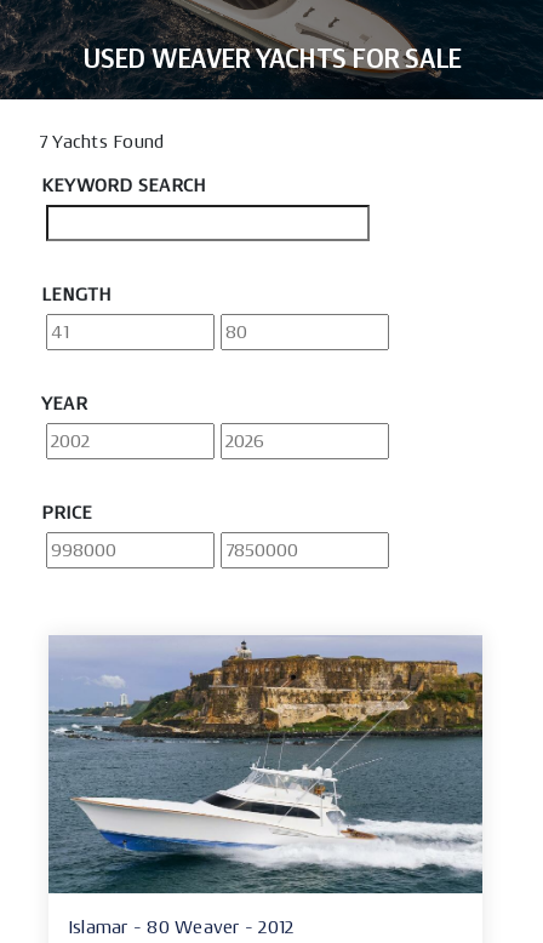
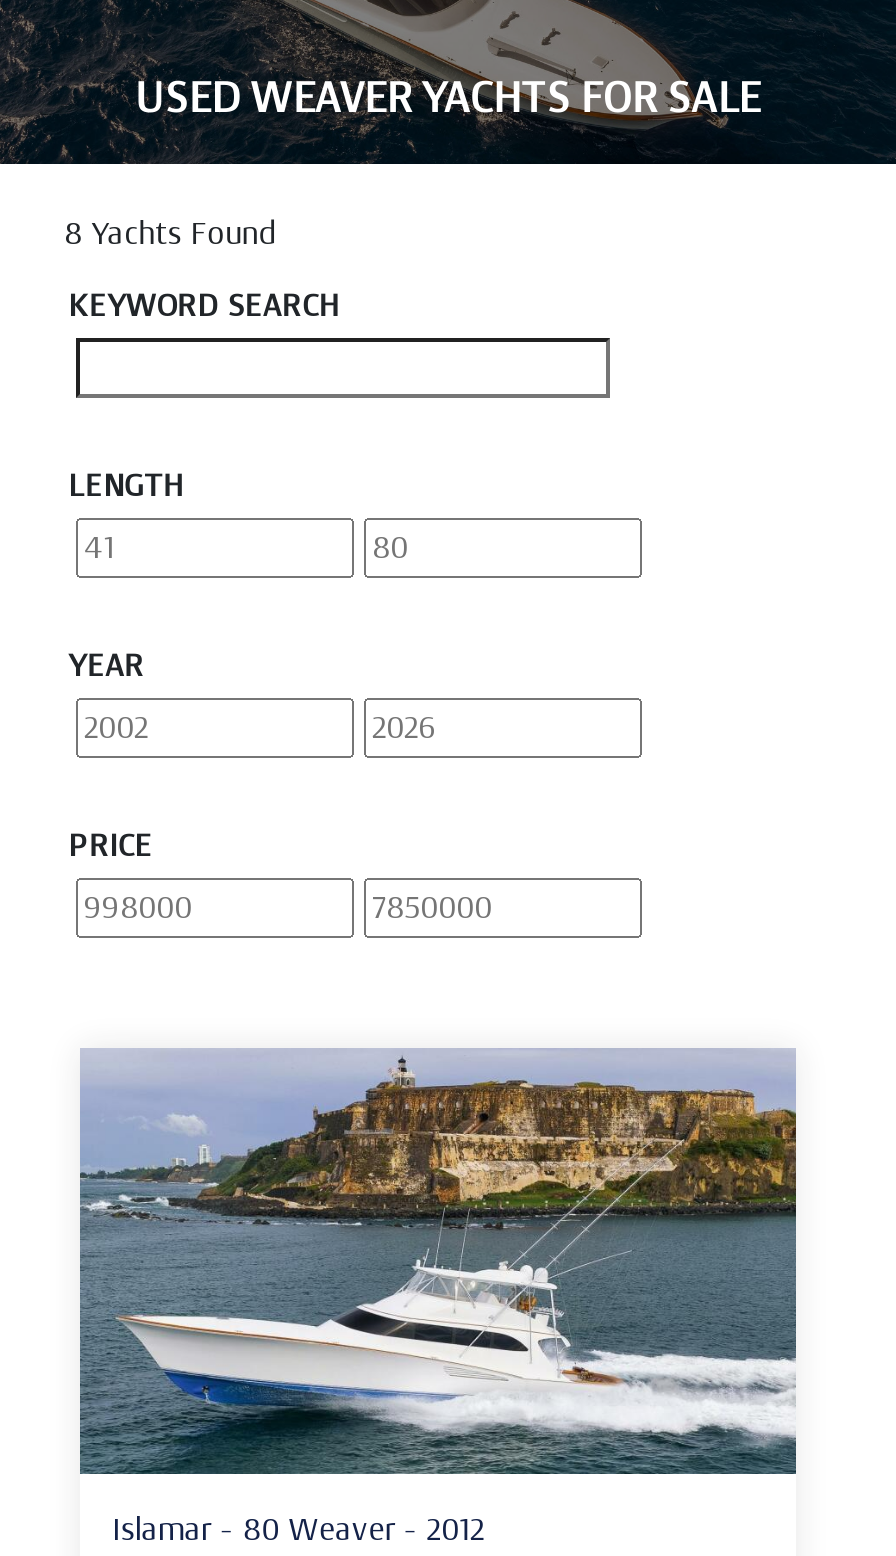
[39,130,164,153] 7 Yachts Found -> [64,214,275,252] 8 Yachts Found

